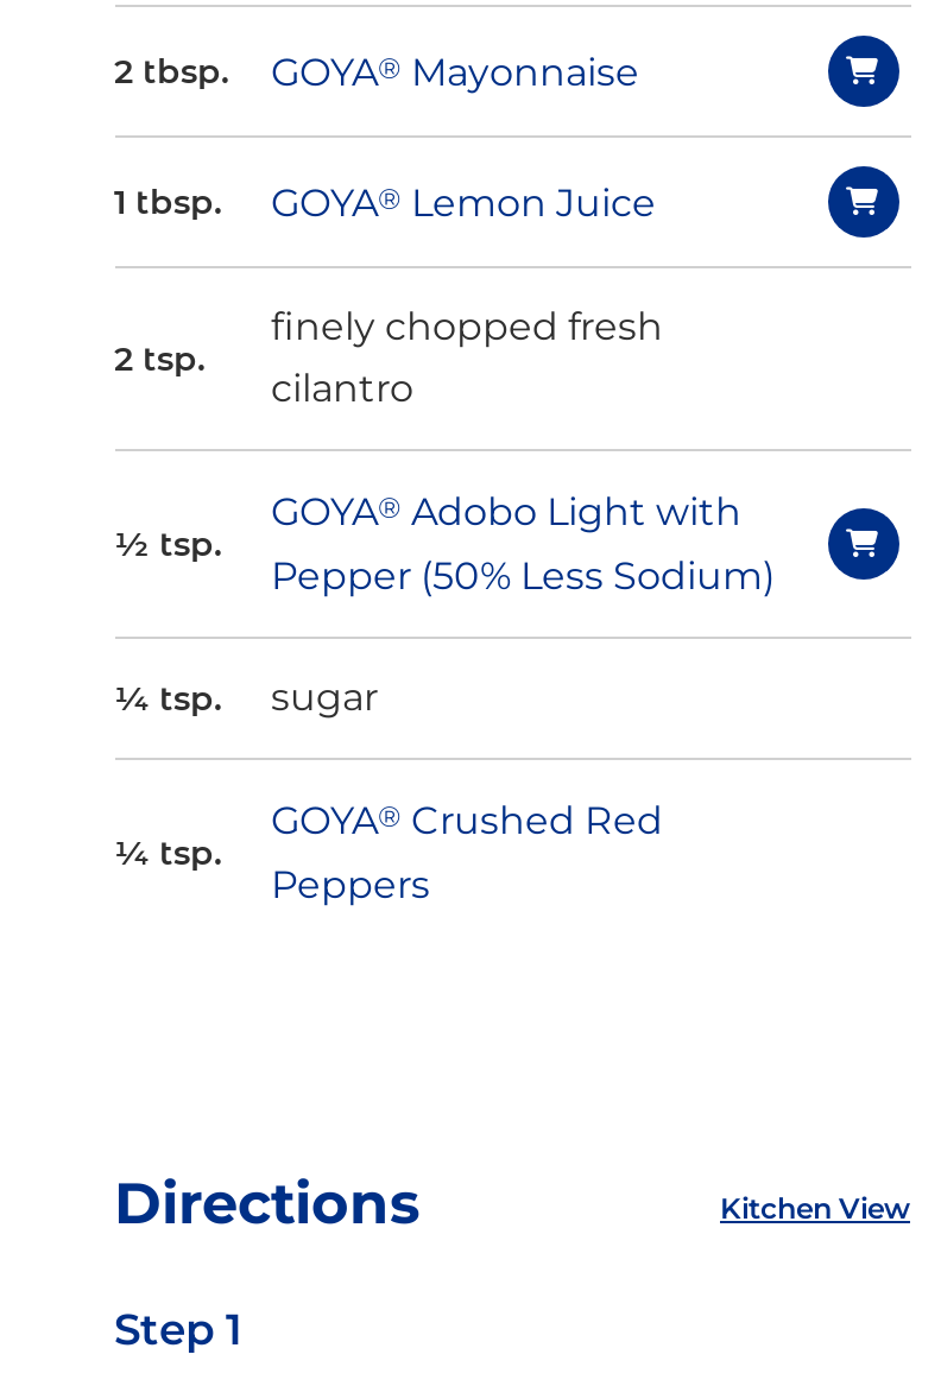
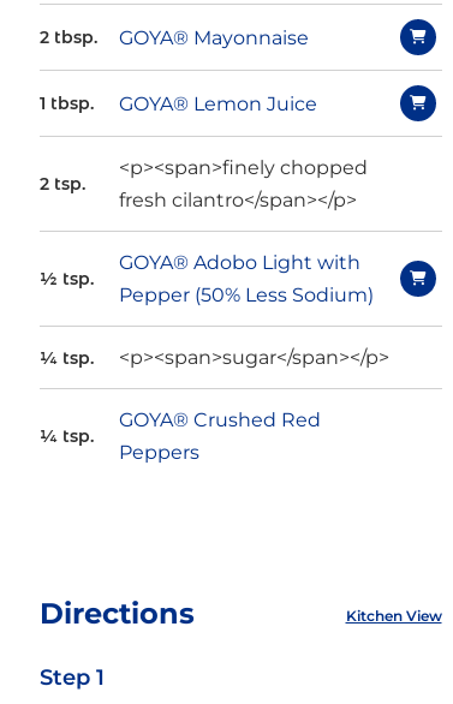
[271,305,663,412] finely chopped fresh | cilantro -> [118,157,367,212] <p><span>finely chopped | fresh cilantro</span></p>
[271,675,378,720] sugar -> [118,346,389,369] <p><span>sugar</span></p>

